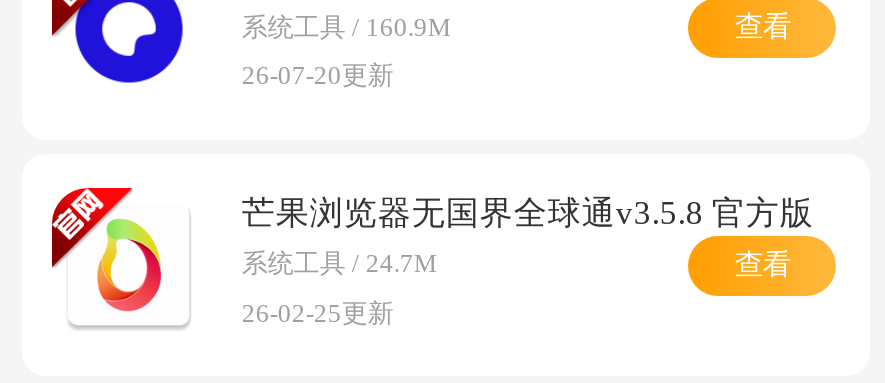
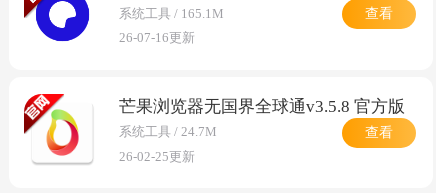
[242,12,452,42] 系统工具 / 160.9M -> [119,6,224,21] 系统工具 / 165.1M
[242,61,394,91] 26-07-20更新 -> [119,30,195,45] 26-07-16更新

